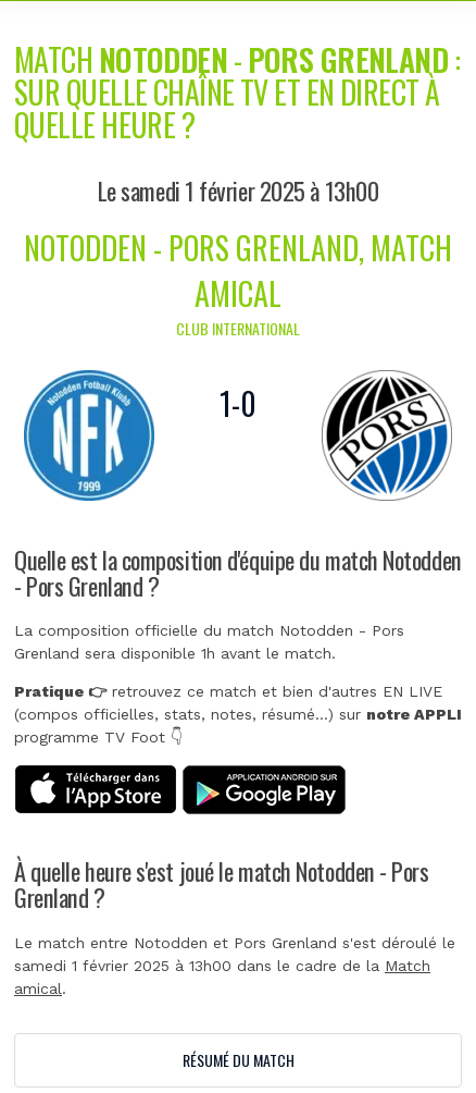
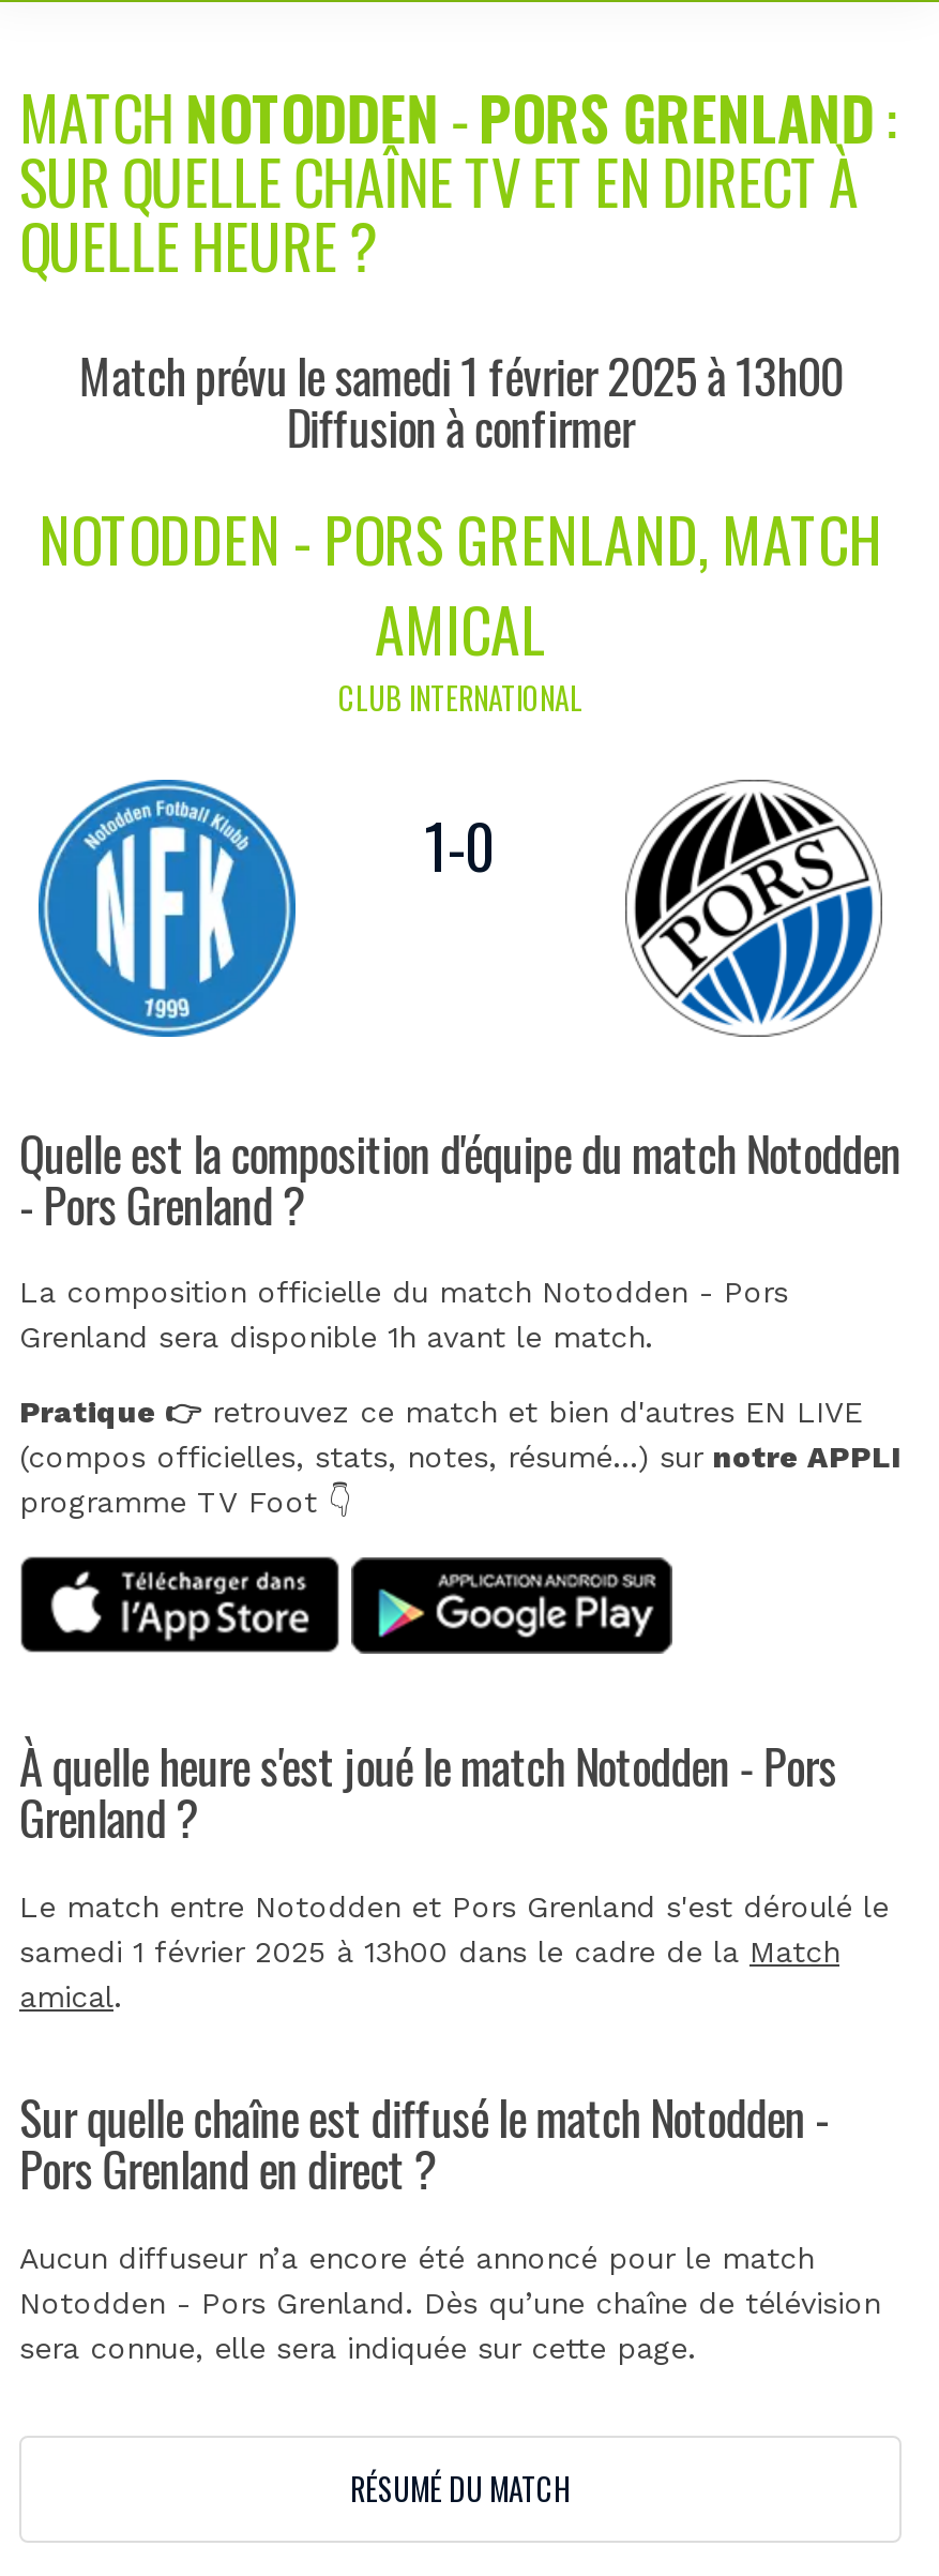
[97,172,379,208] Le samedi 1 février 2025 à 13h00 -> [79,339,842,461] Match prévu le samedi 1 février 2025 à 13h00 | Diffusion à confirmer
none -> [19,2080,880,2365] Sur quelle chaîne est diffusé le match Notodden - | Pors Grenland en direct ? | Aucun diffuseur n’a encore été annoncé pour le match | Notodden - Pors Grenland. Dès qu’une chaîne de télévision | sera connue, elle sera indiquée sur cette page.

